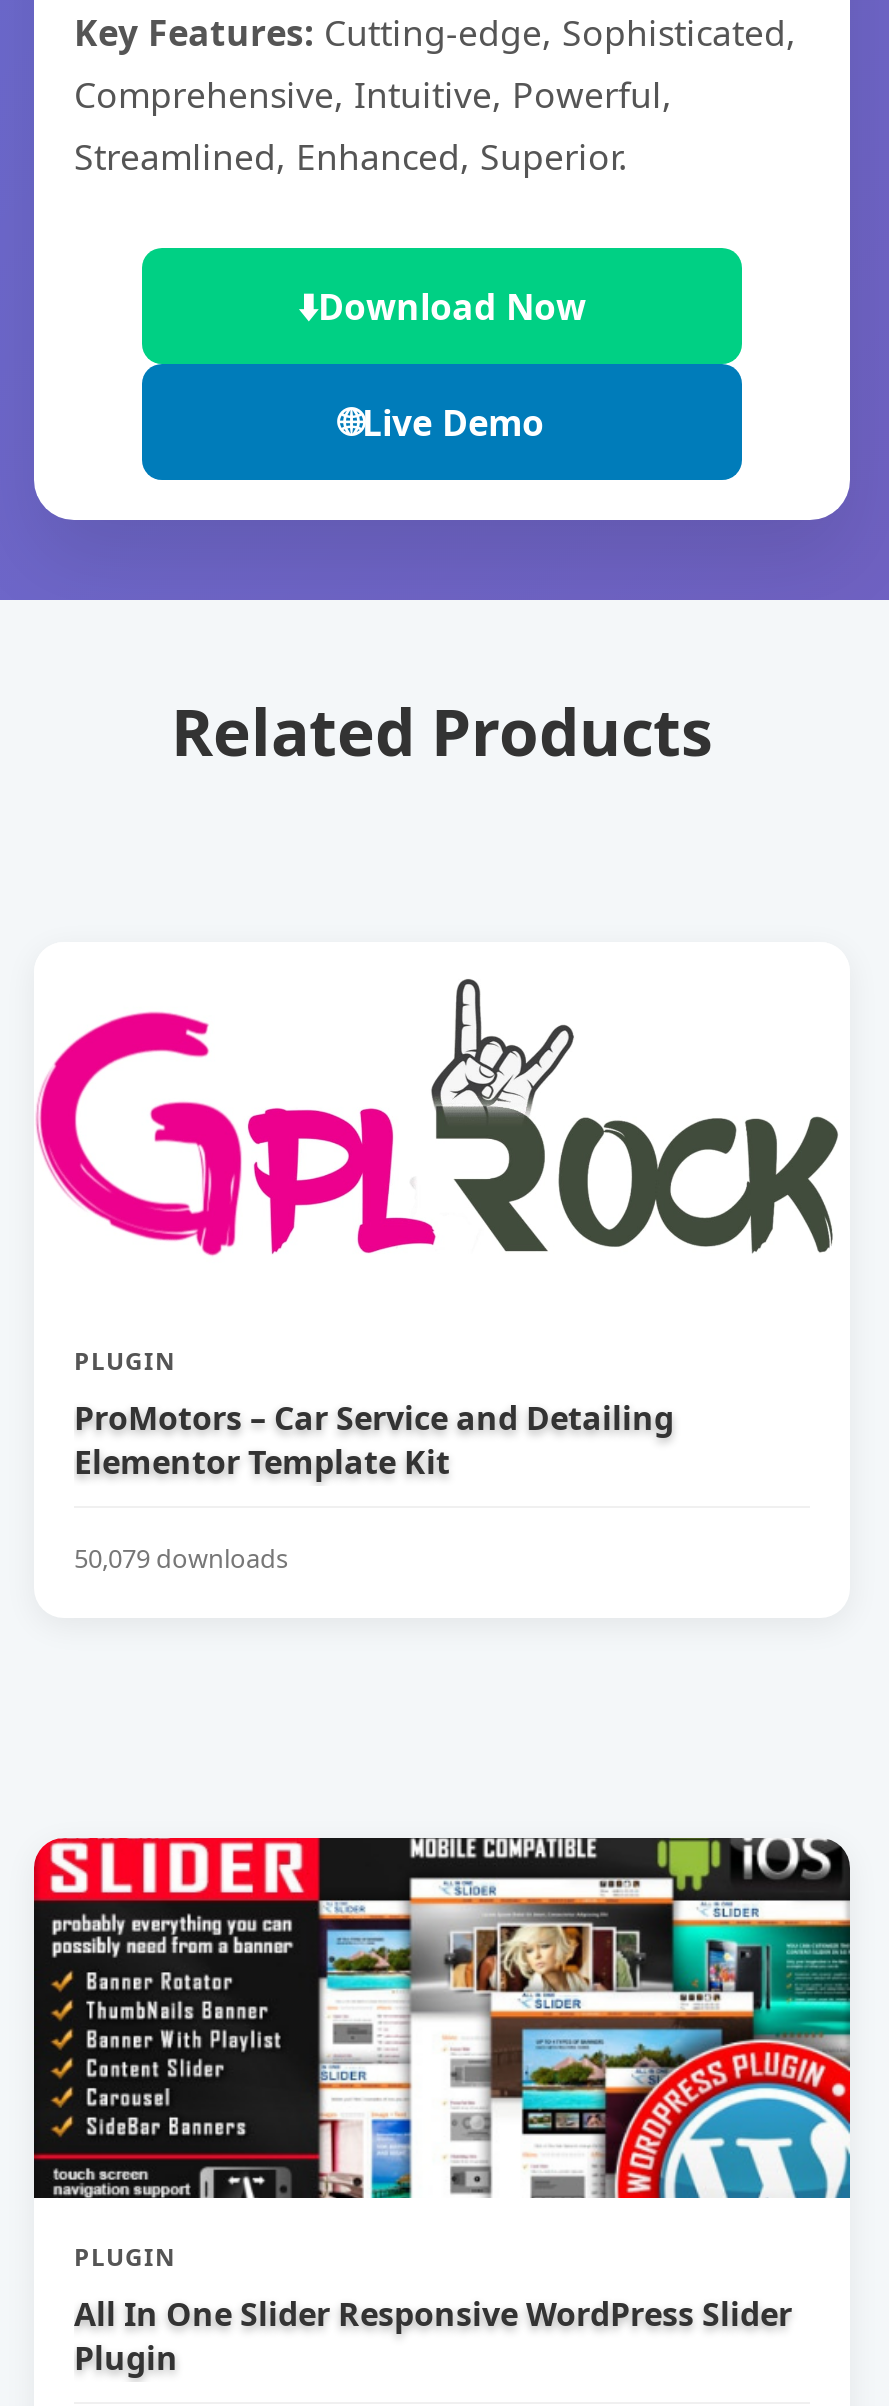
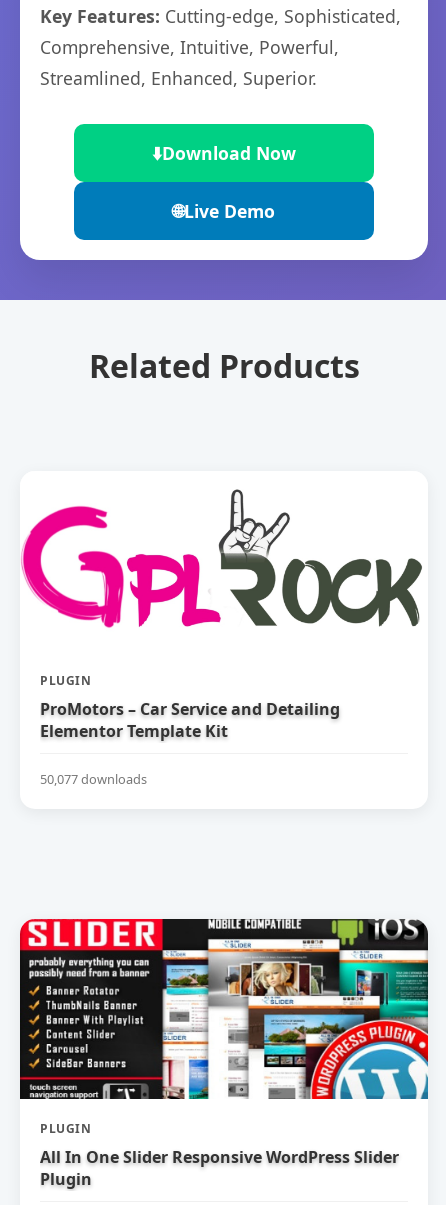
[74,1540,288,1576] 50,079 downloads -> [40,770,147,788] 50,077 downloads

